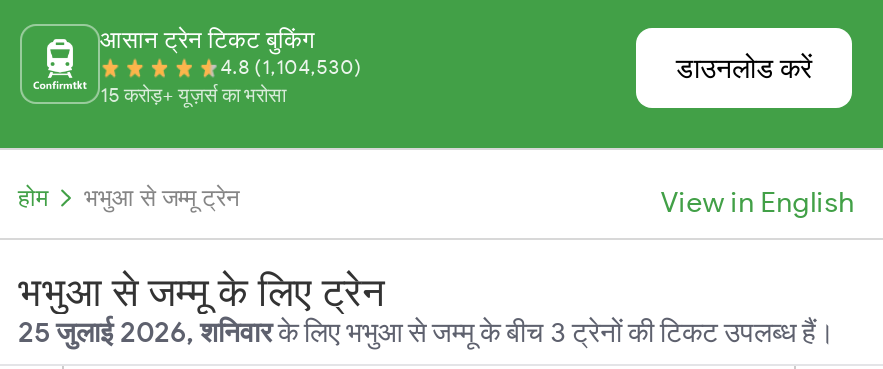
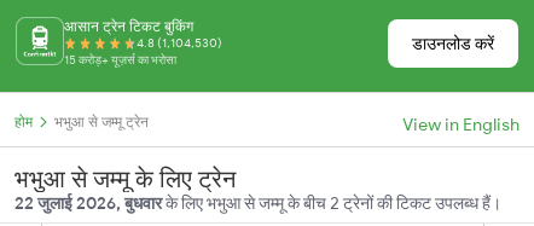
[18,314,834,350] 25 जुलाई 2026, शनिवारके लिए भभुआ से जम्मू के बीच 3 ट्रेनों की टिकट उपलब्ध हैं। -> [14,192,501,214] 22 जुलाई 2026, बुधवारके लिए भभुआ से जम्मू के बीच 2 ट्रेनों की टिकट उपलब्ध हैं।

